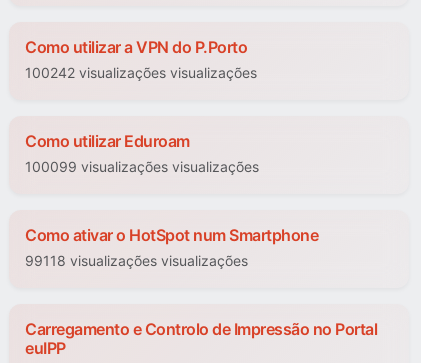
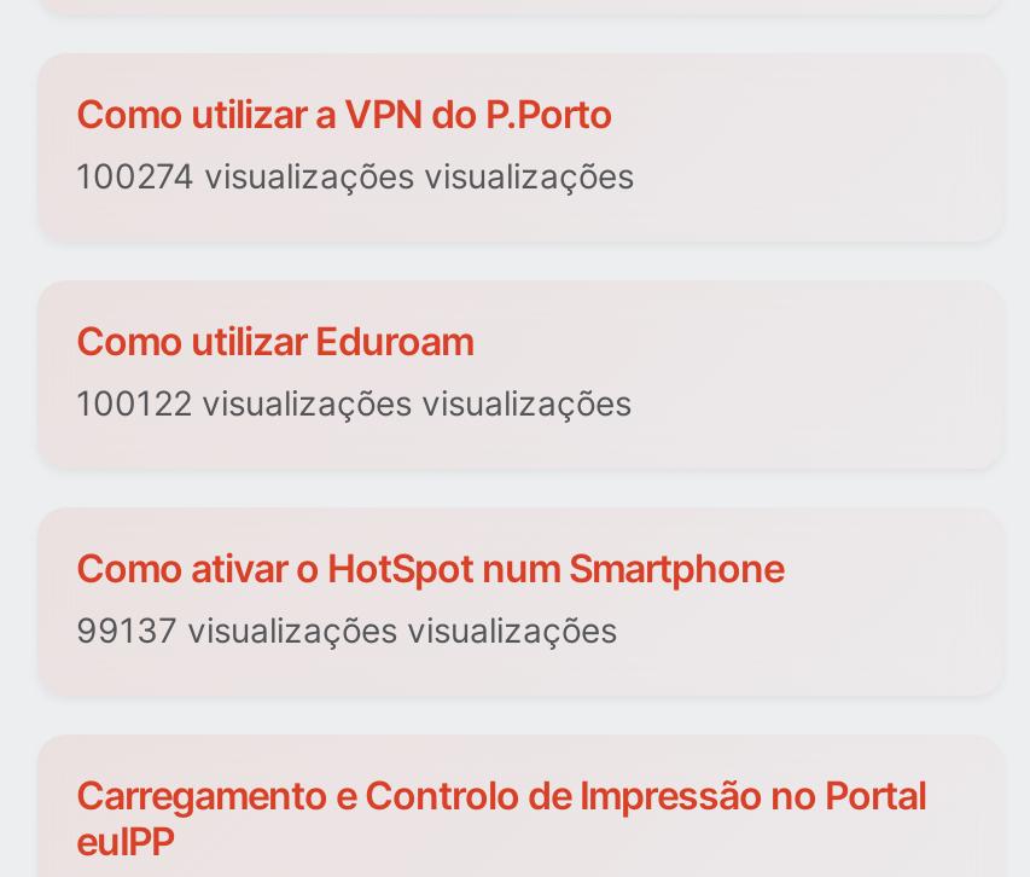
[25,64,257,81] 100242 visualizações visualizações -> [76,156,634,197] 100274 visualizações visualizações
[25,158,259,175] 100099 visualizações visualizações -> [76,383,632,424] 100122 visualizações visualizações
[25,252,248,269] 99118 visualizações visualizações -> [76,610,617,651] 99137 visualizações visualizações

